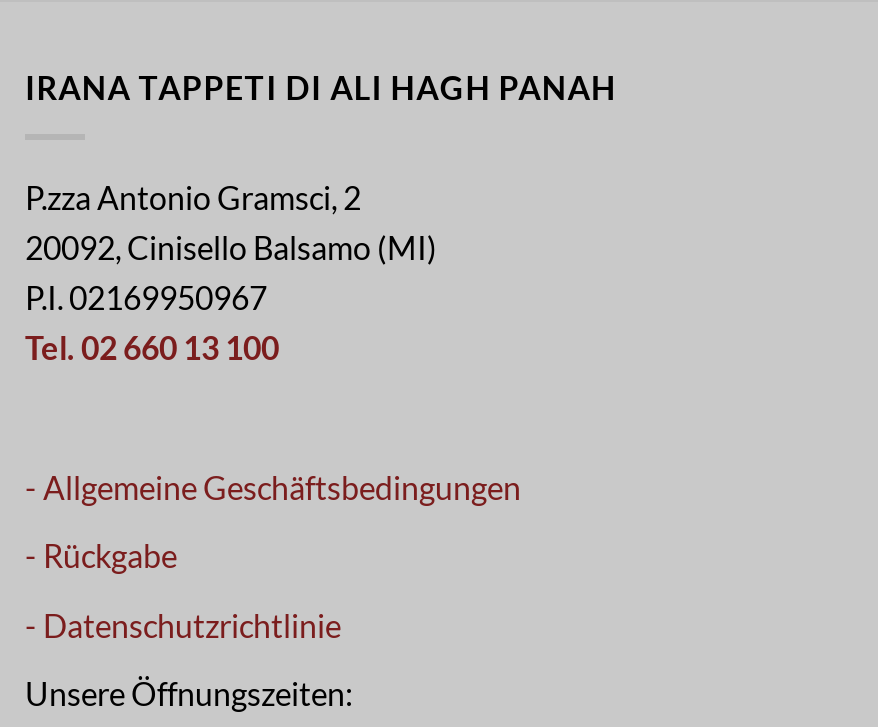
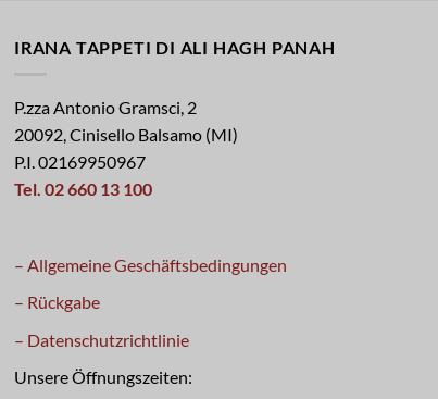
[25,467,521,505] - Allgemeine Geschäftsbedingungen -> [14,254,287,275] – Allgemeine Geschäftsbedingungen
[25,536,177,574] - Rückgabe -> [14,291,100,312] – Rückgabe
[25,605,341,643] - Datenschutzrichtlinie -> [14,329,189,350] – Datenschutzrichtlinie

